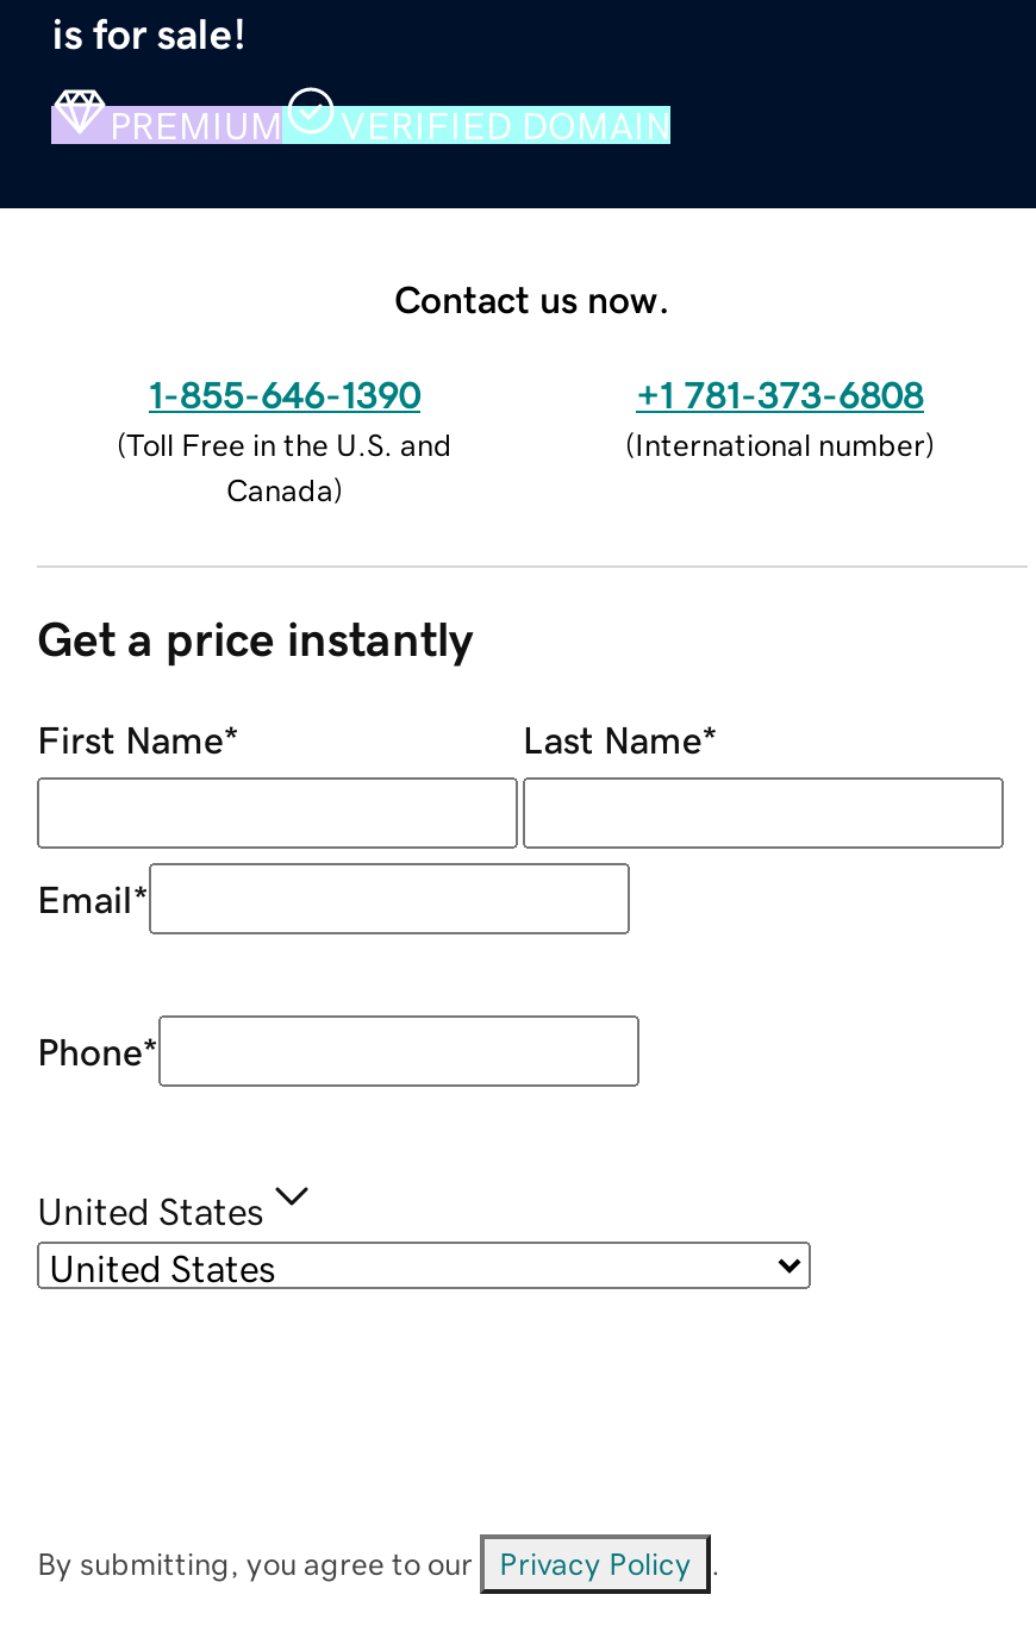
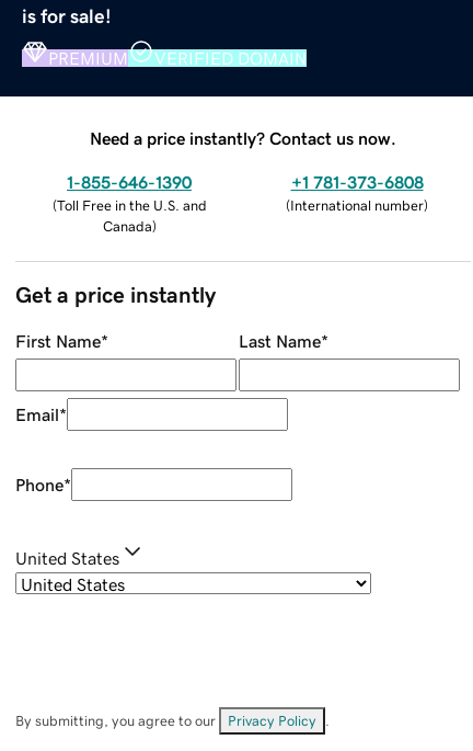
[394,279,670,317] Contact us now. -> [90,129,396,146] Need a price instantly? Contact us now.

